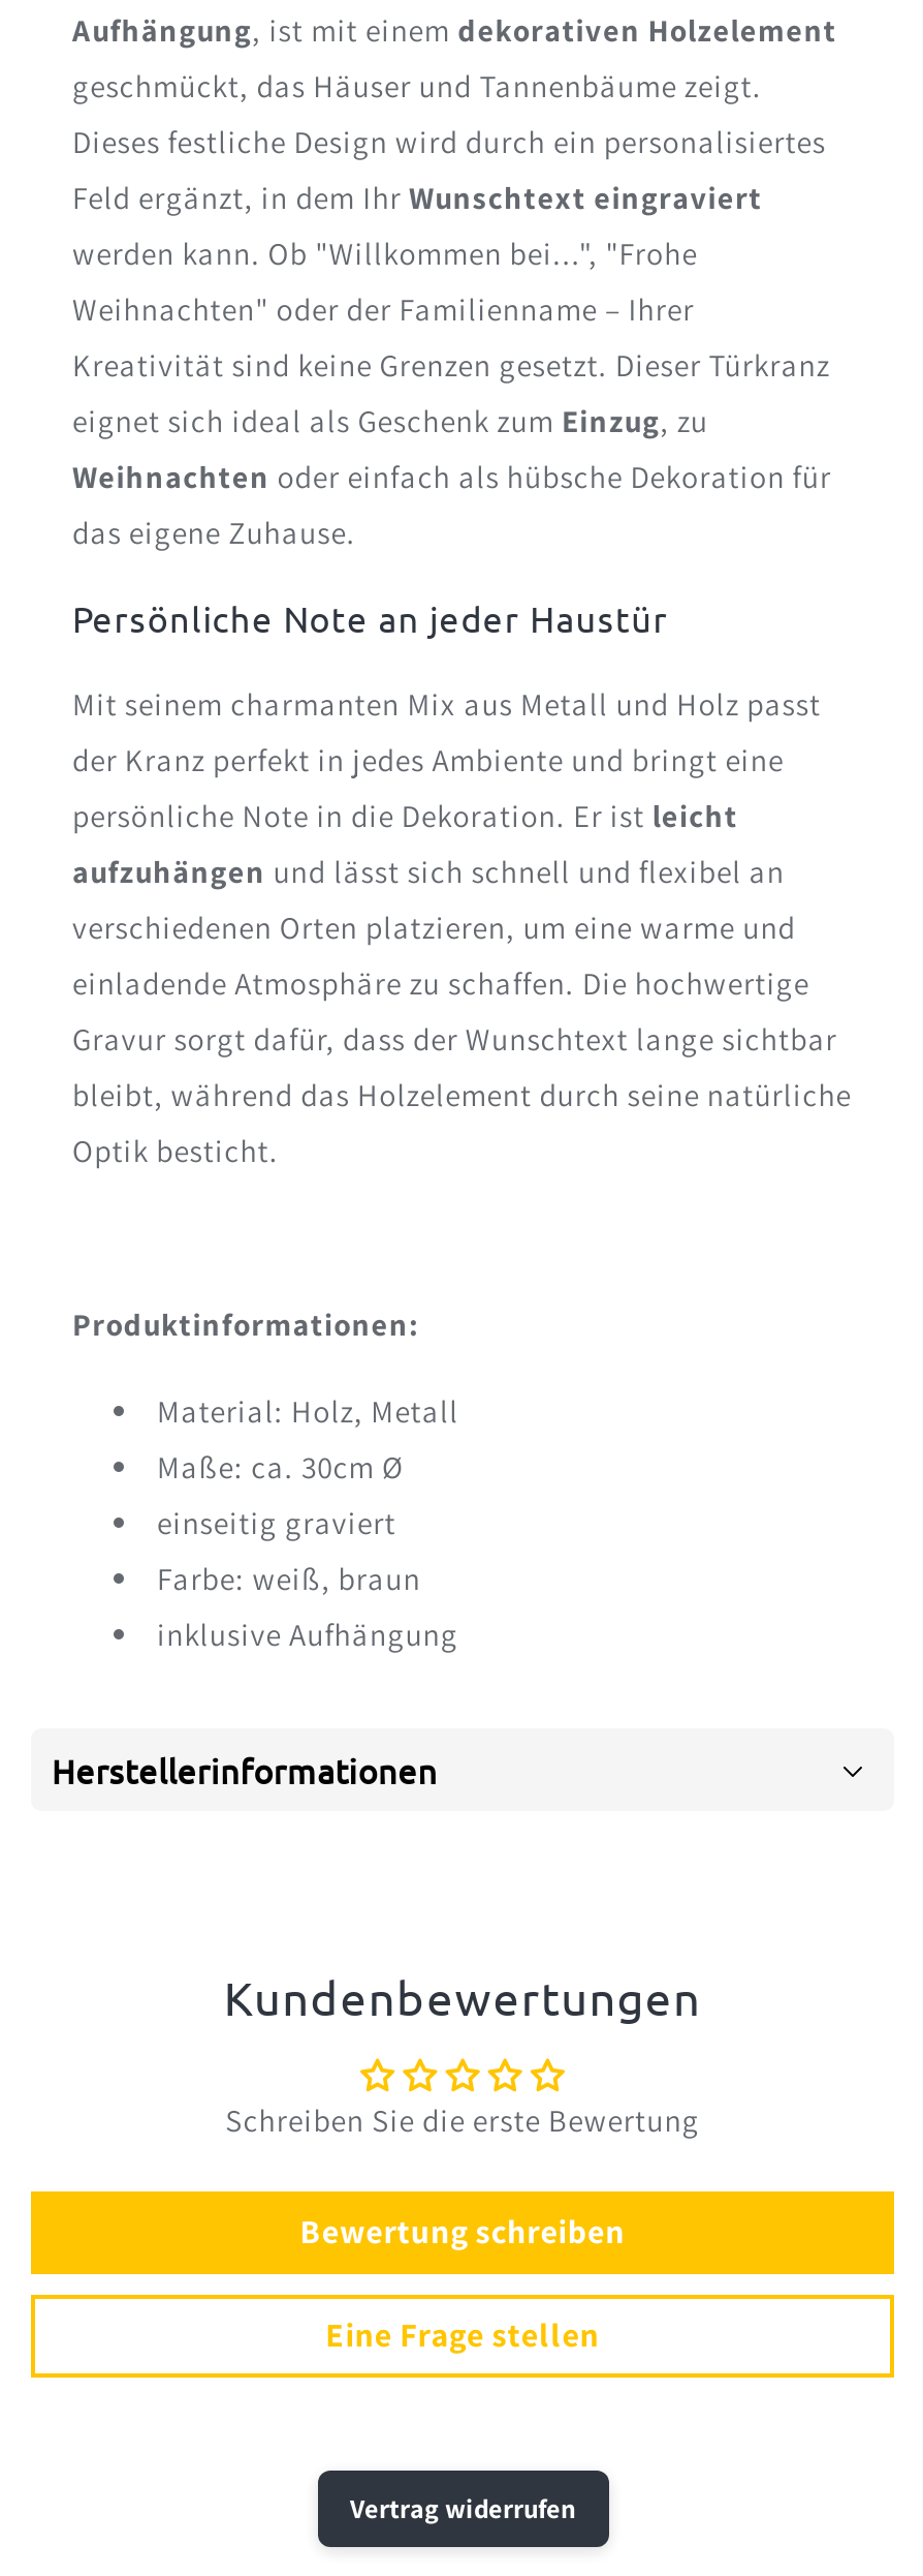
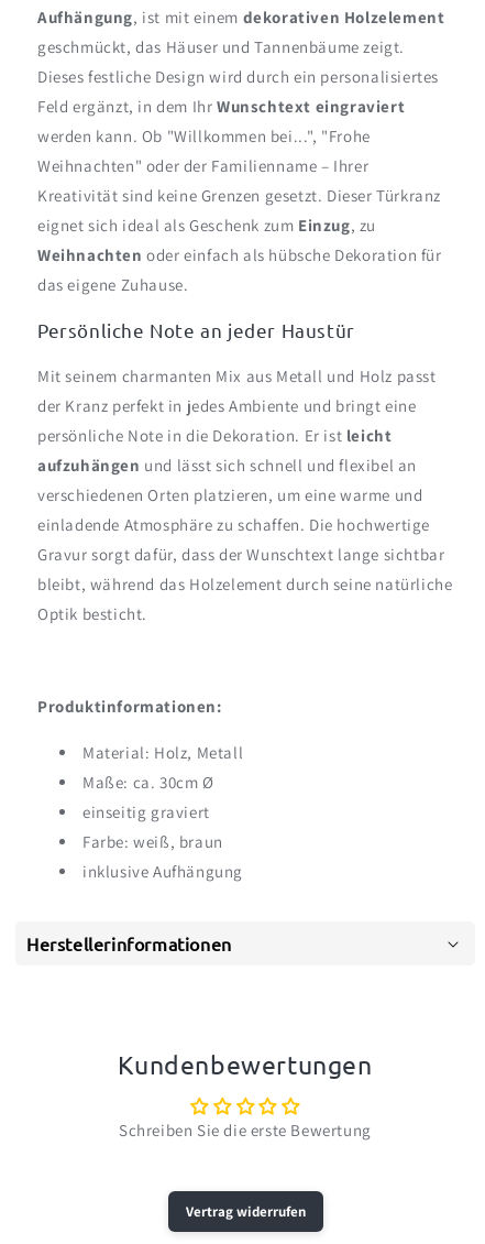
[300,2210,625,2357] Bewertung schreiben | Eine Frage stellen -> none

